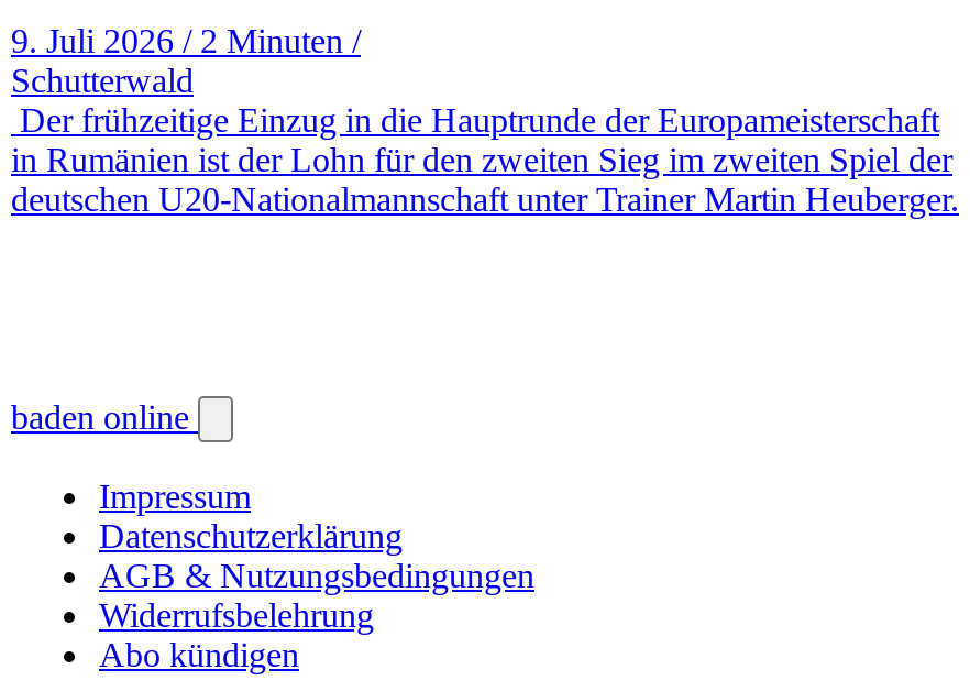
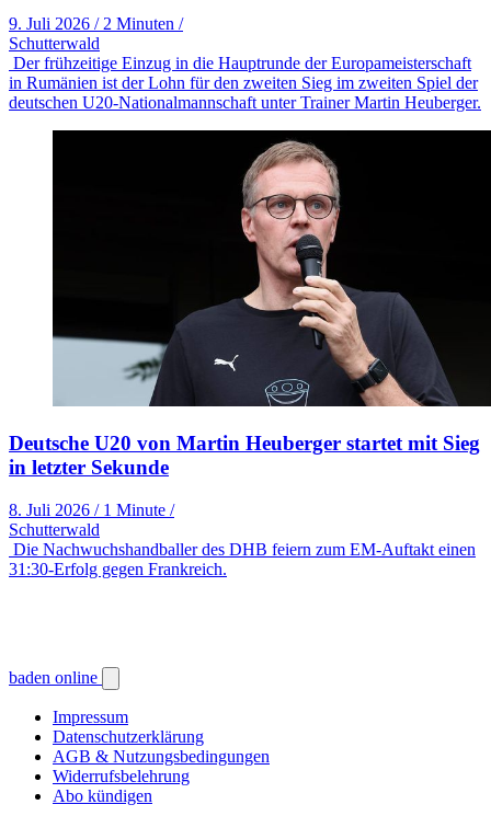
none -> [9,129,488,578] [image] | Deutsche U20 von Martin Heuberger startet mit Sieg | in letzter Sekunde | 8. Juli 2026 / 1 Minute / | Schutterwald | Die Nachwuchshandballer des DHB feiern zum EM-Auftakt einen | 31:30-Erfolg gegen Frankreich.

